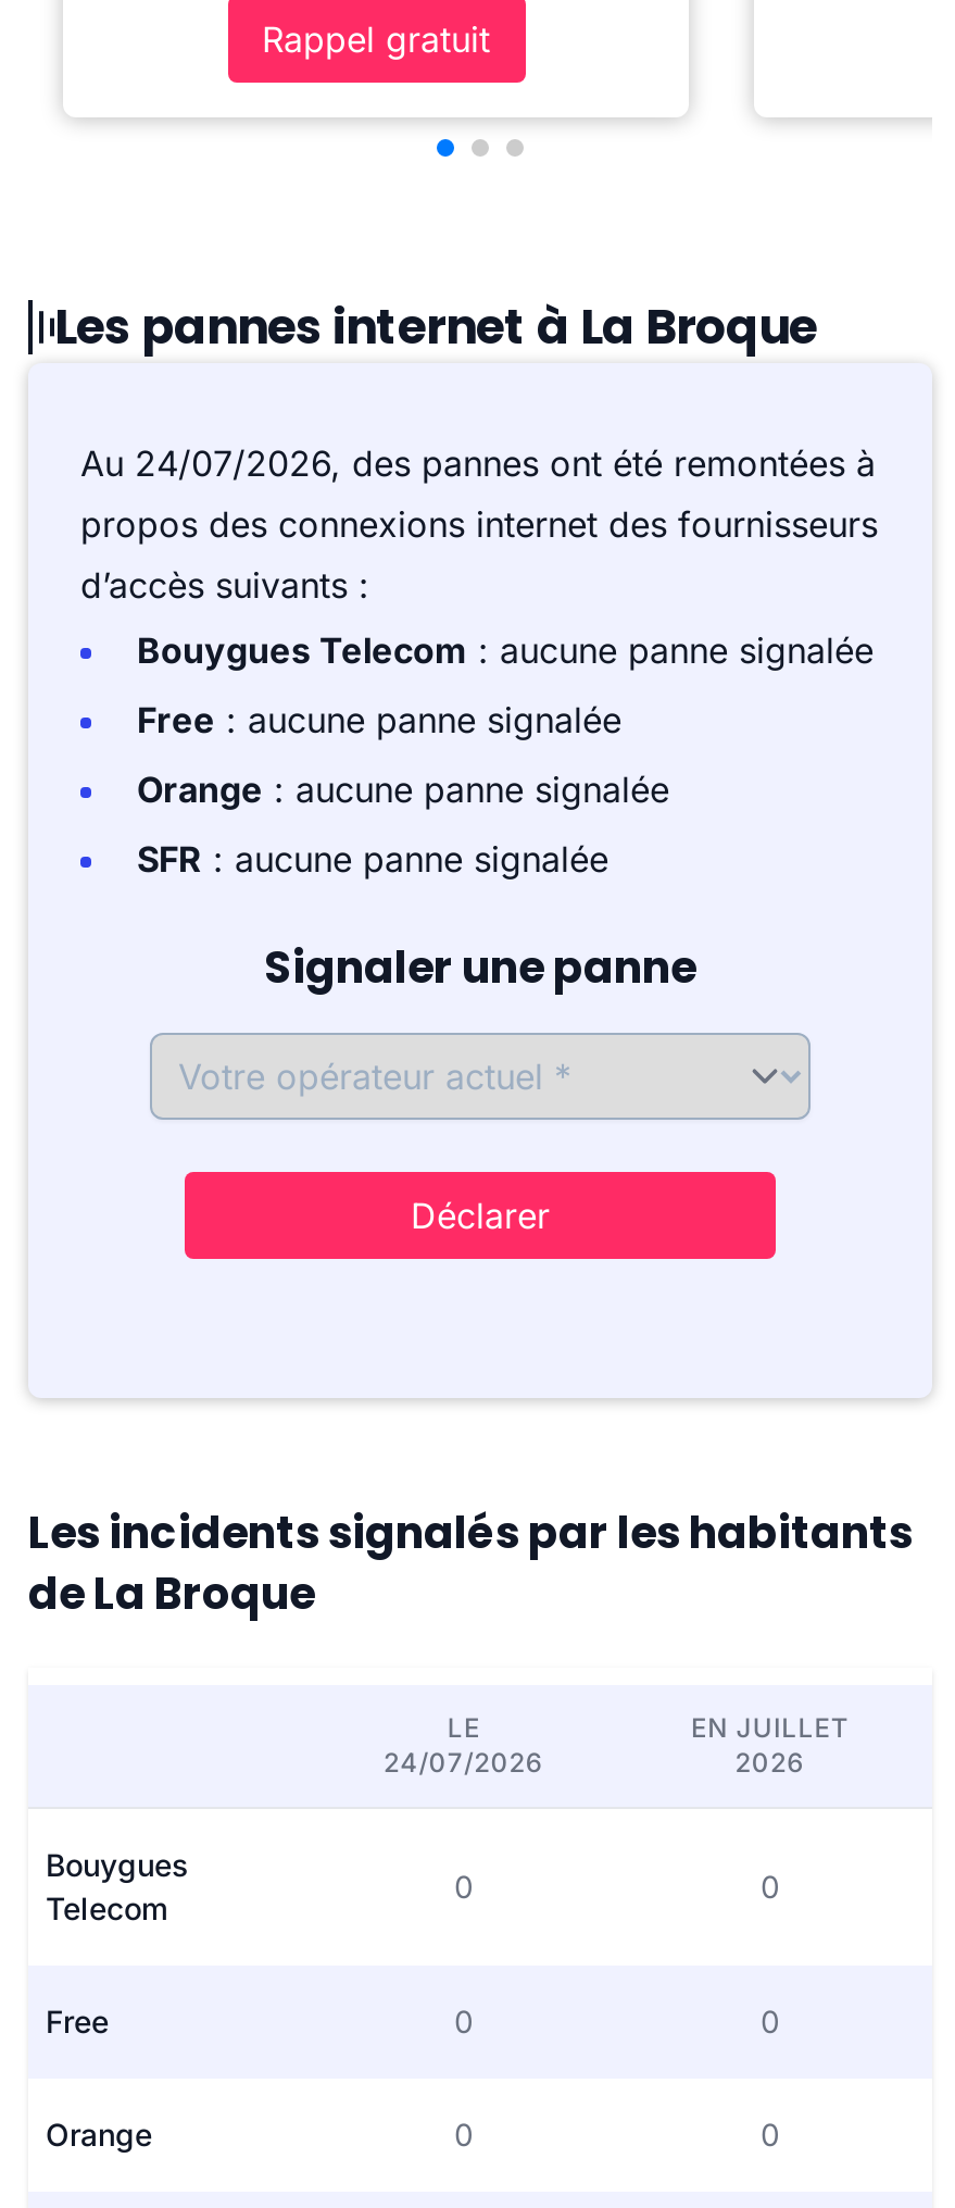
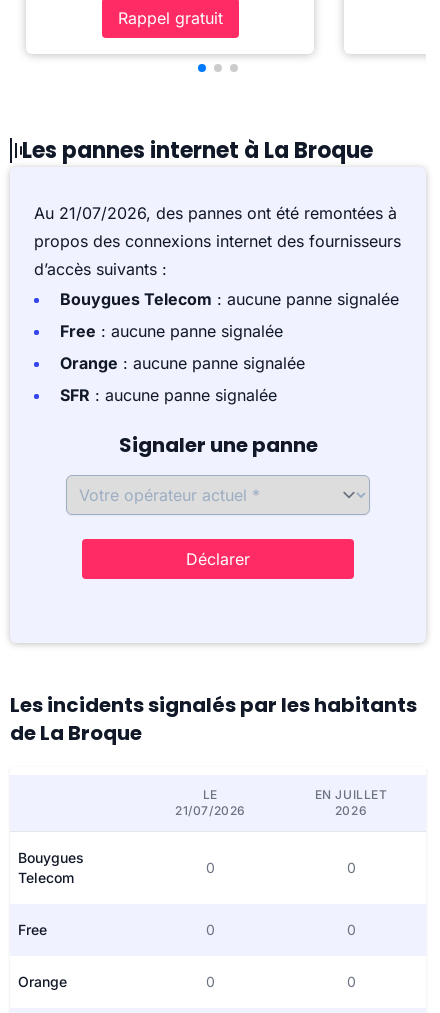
[80,441,876,485] Au 24/07/2026, des pannes ont été remontées à -> [34,203,397,223] Au 21/07/2026, des pannes ont été remontées à
[384,1746,544,1779] 24/07/2026 -> [175,803,246,818] 21/07/2026

